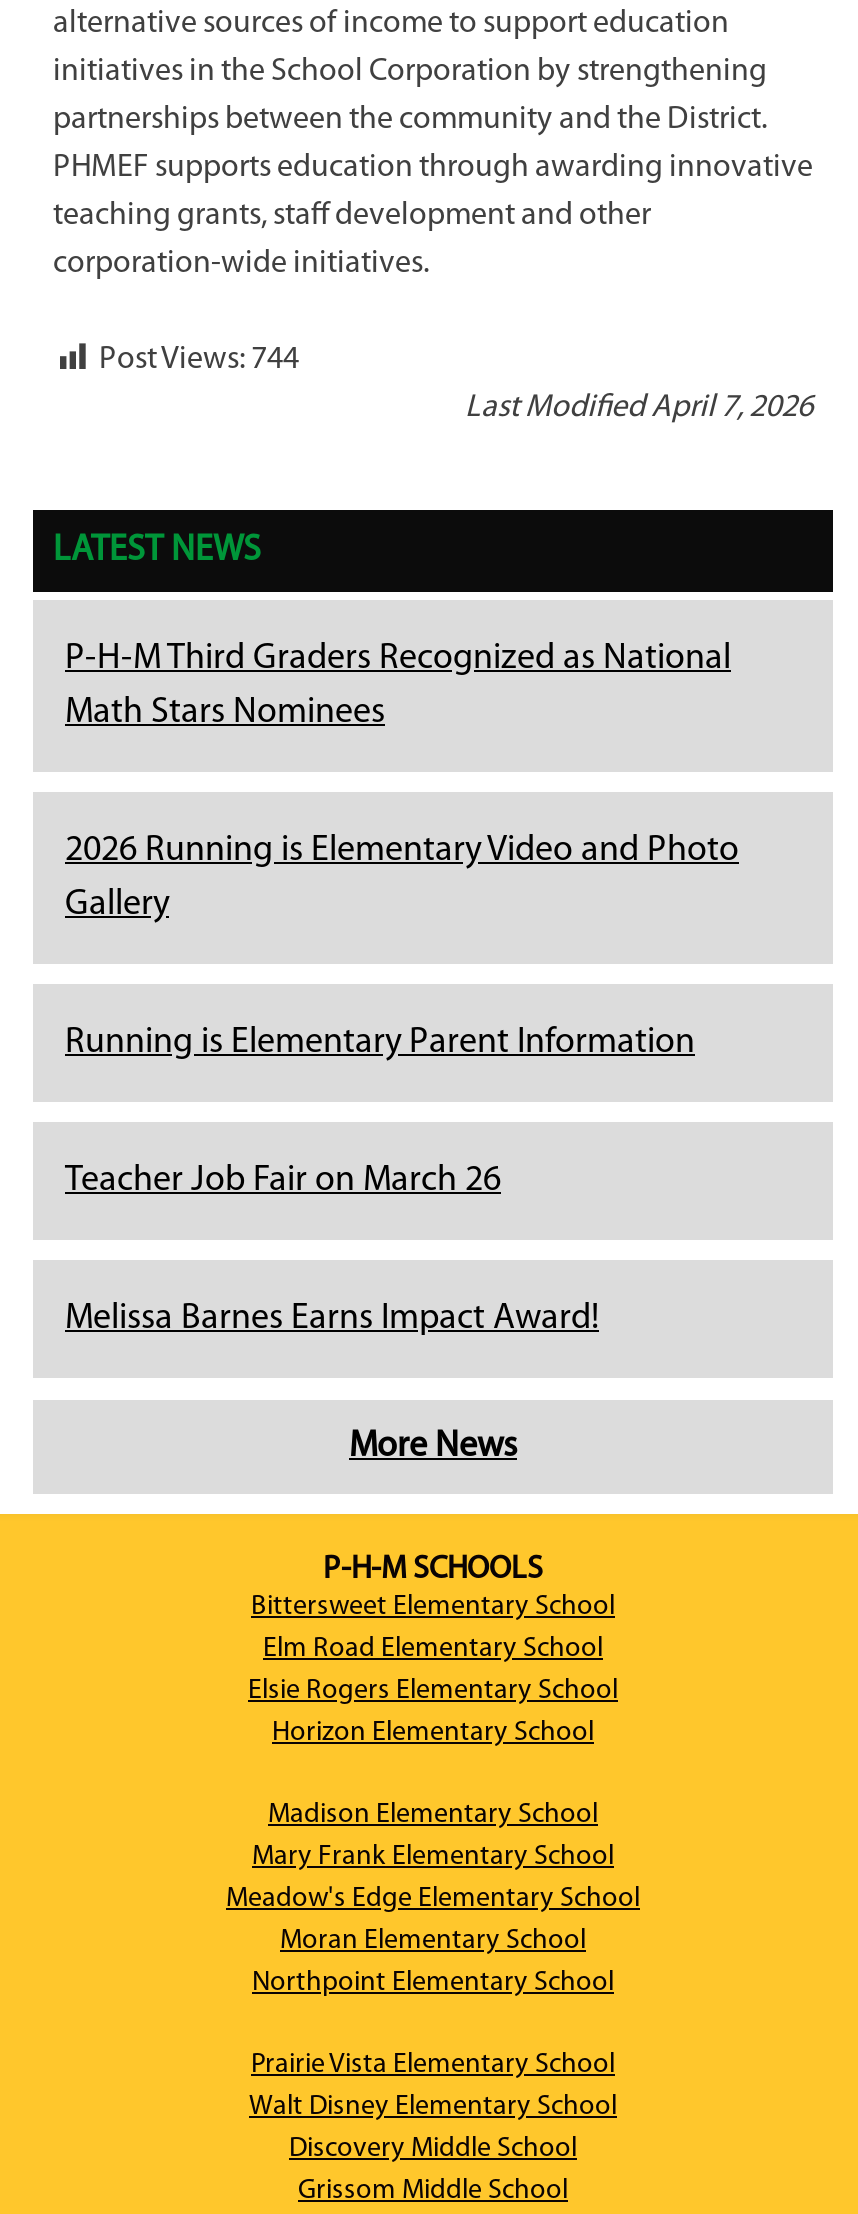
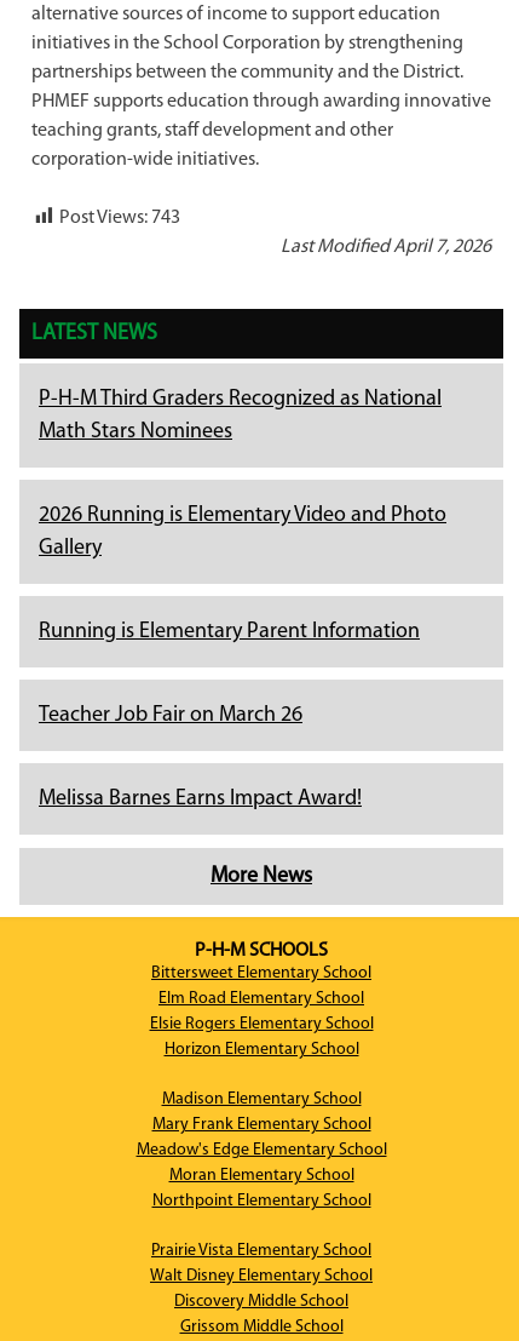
[99,344,299,376] Post Views: 744 -> [59,208,180,227] Post Views: 743

